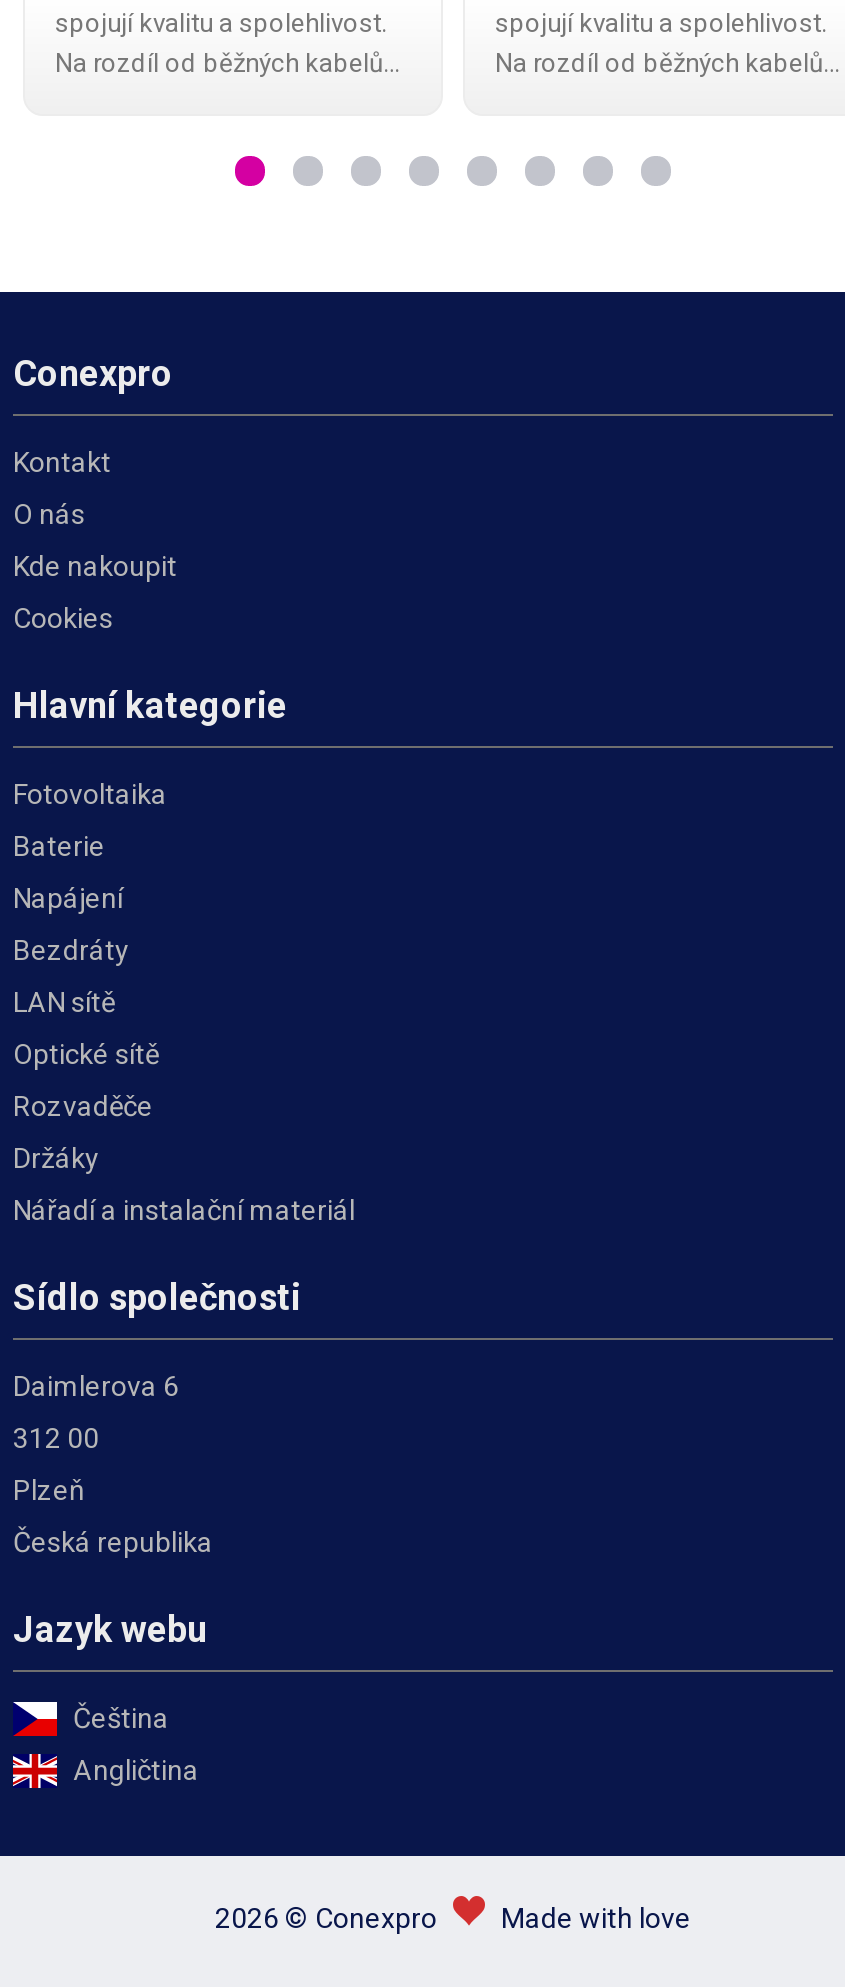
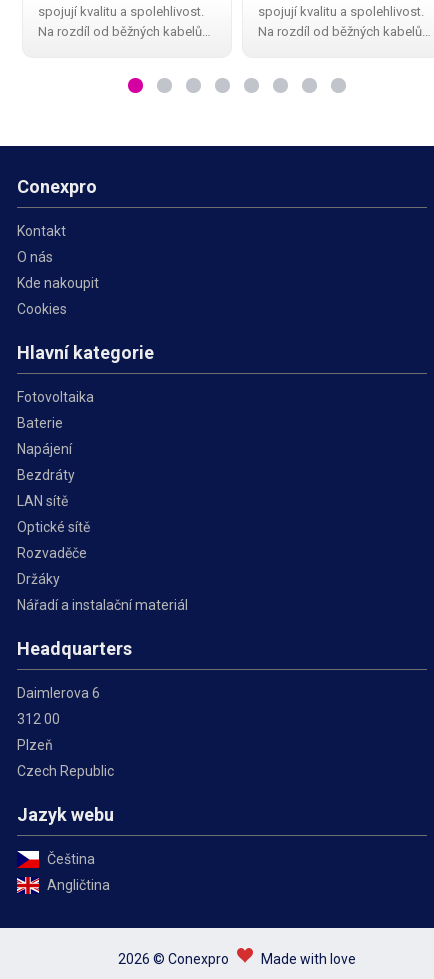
[13,1276,301,1318] Sídlo společnosti -> [17,638,132,659] Headquarters
[13,1526,213,1558] Česká republika -> [17,763,114,779] Czech Republic

